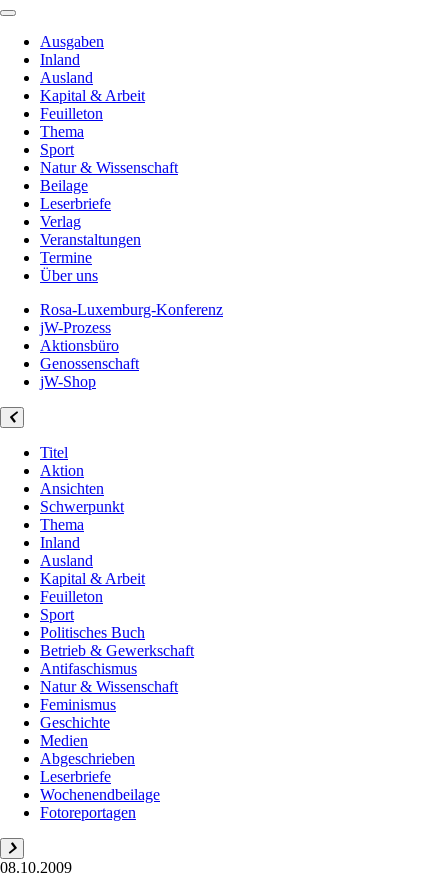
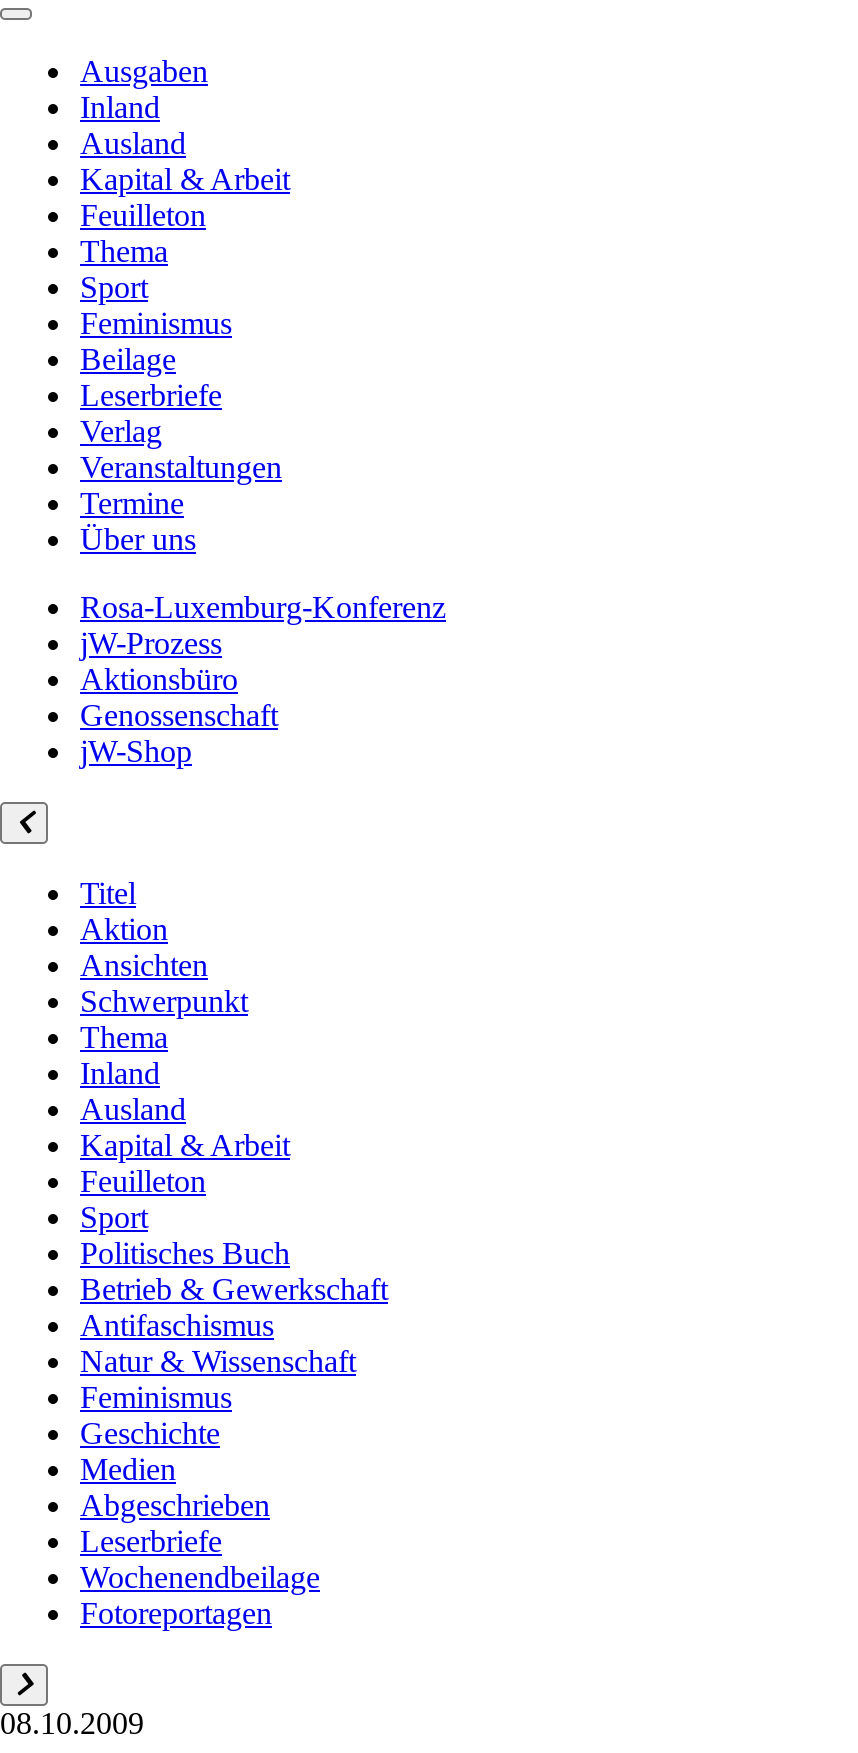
[40,159,178,176] Natur & Wissenschaft -> [80,306,232,340] Feminismus

